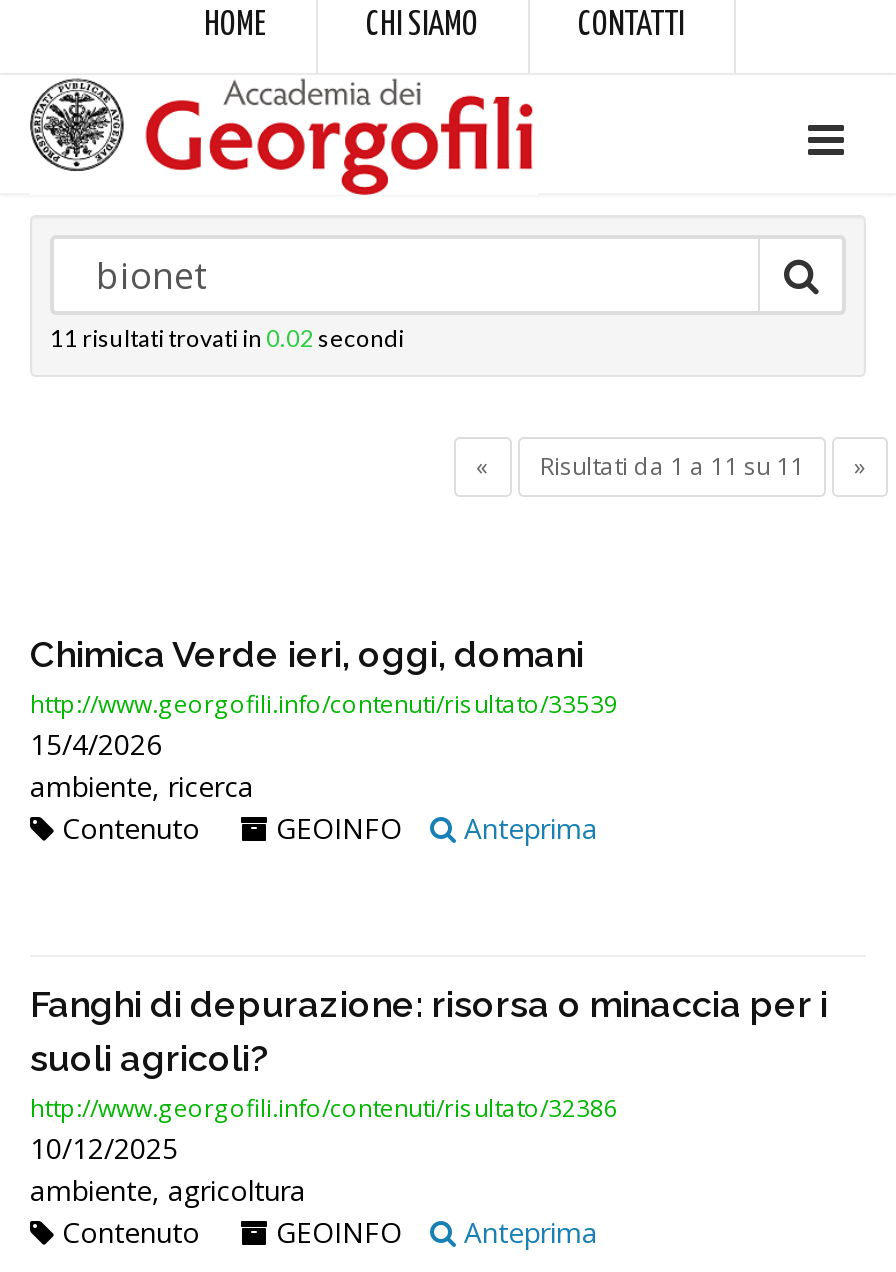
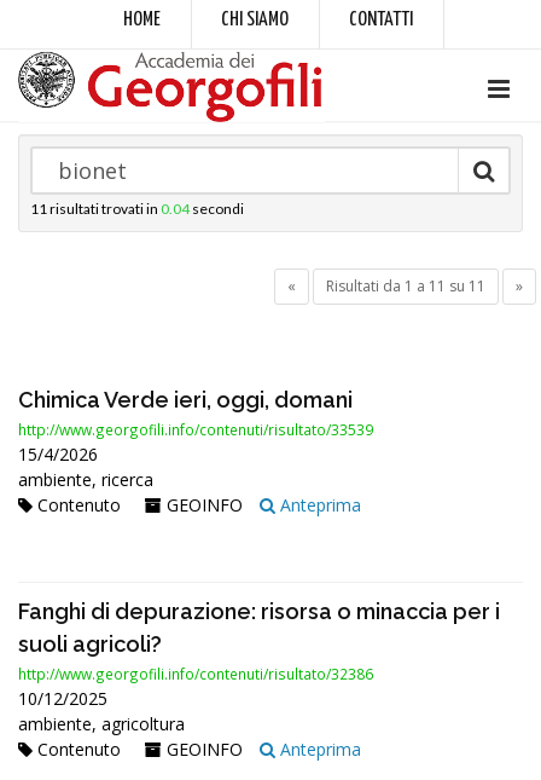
[50,323,404,353] 11 risultati trovati in 0.02 secondi -> [30,200,244,218] 11 risultati trovati in 0.04 secondi

